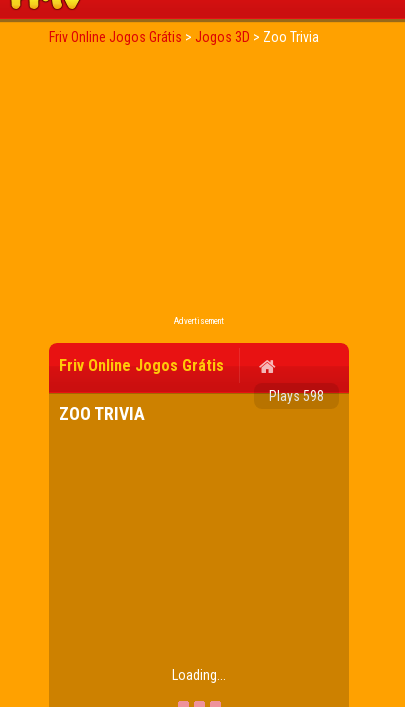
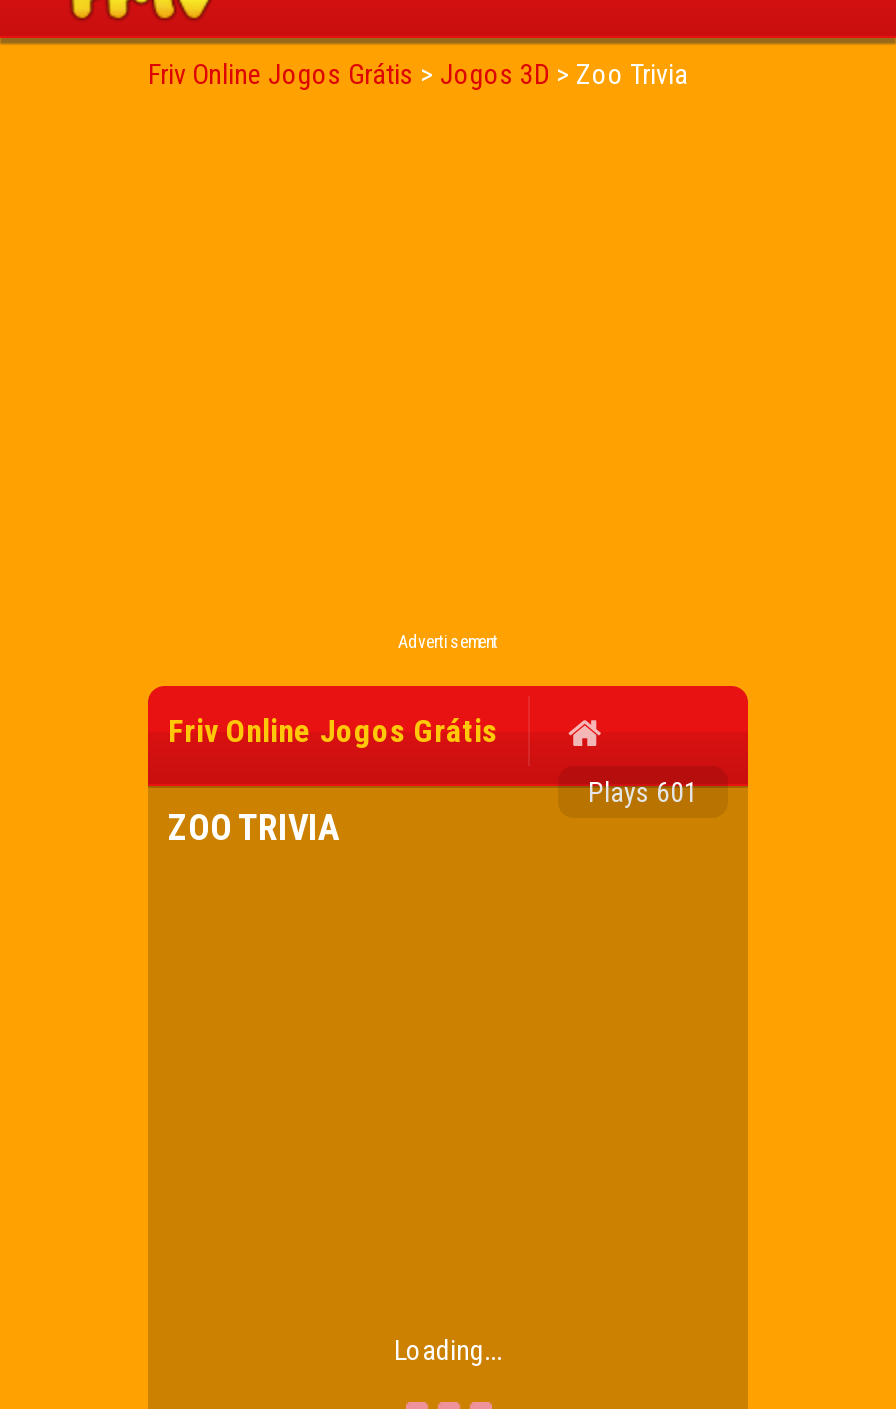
[269,388,324,404] Plays 598 -> [588,776,698,808] Plays 601

